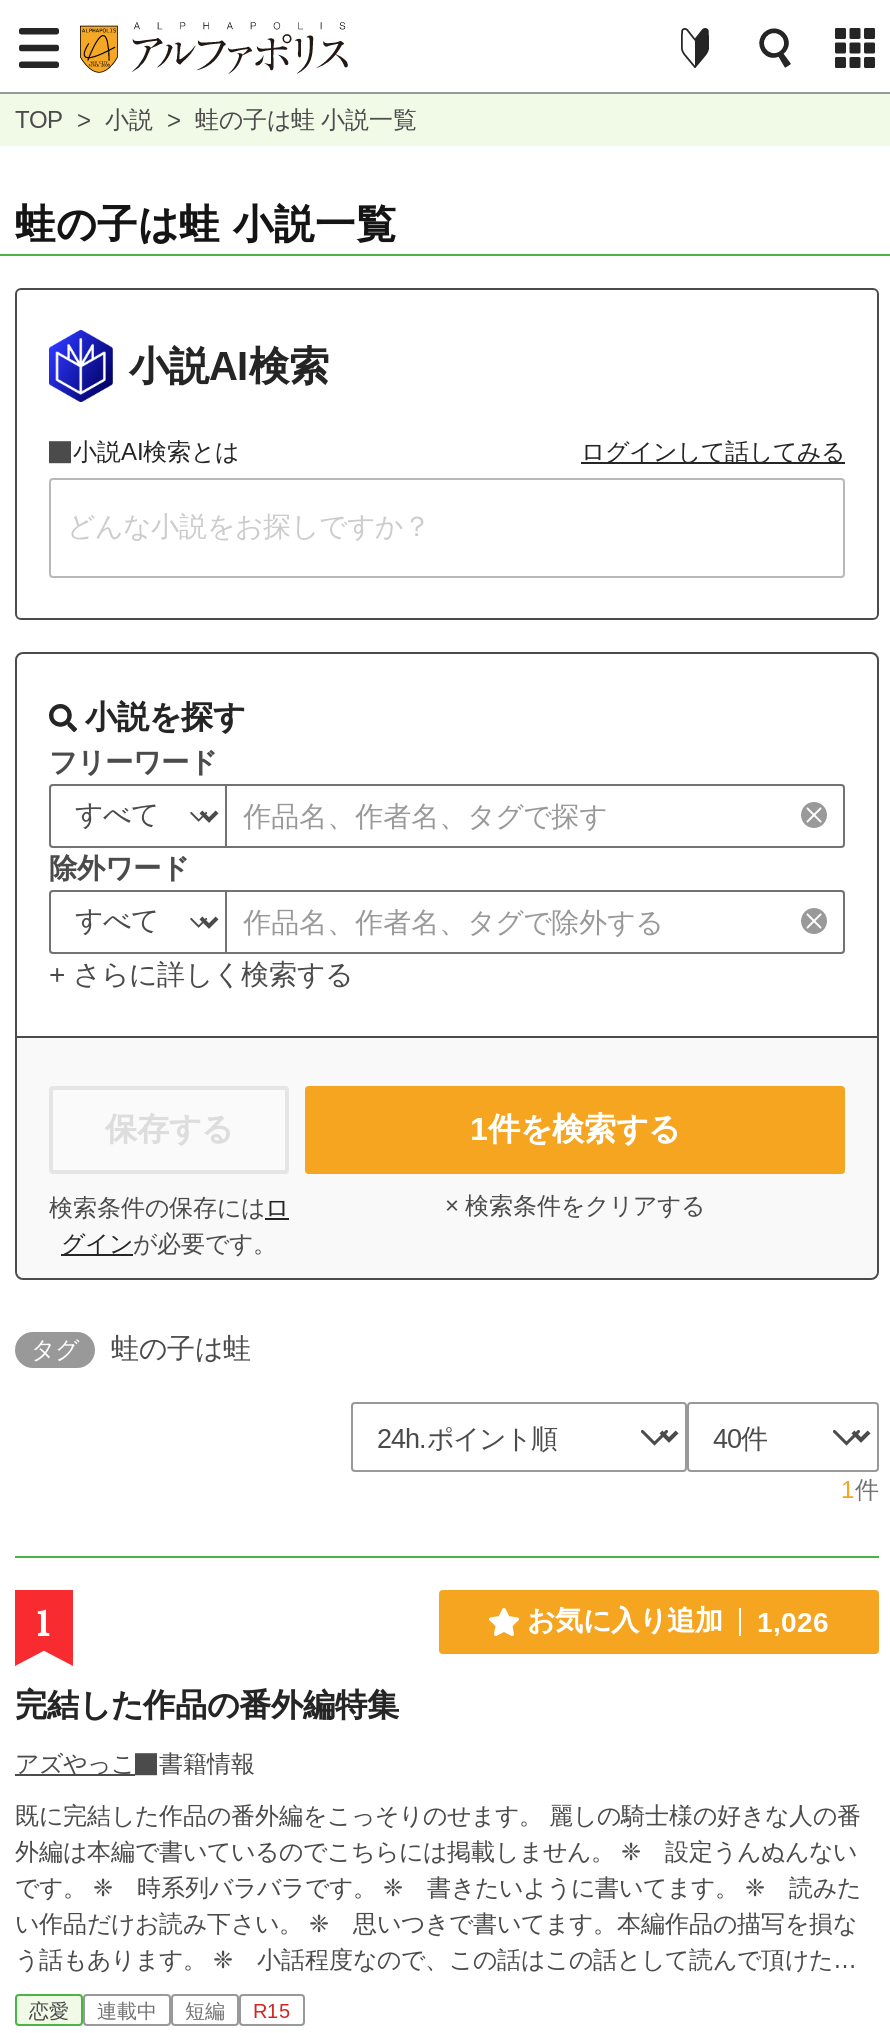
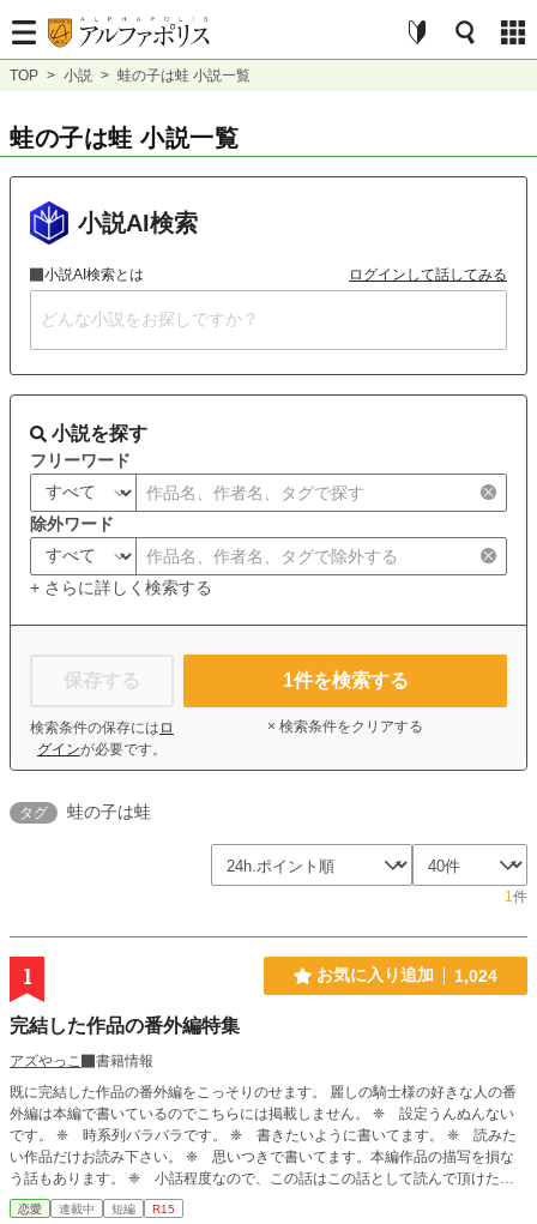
[527,1604,829,1638] お気に入り追加 1,026 -> [316,965,497,985] お気に入り追加 1,024

